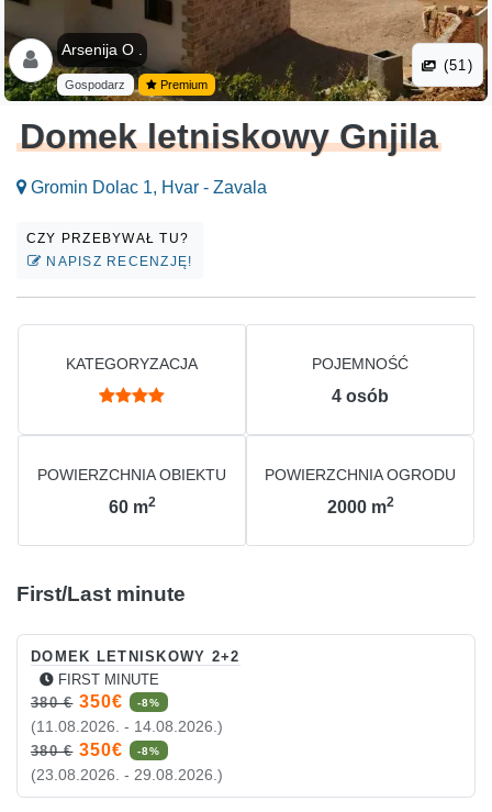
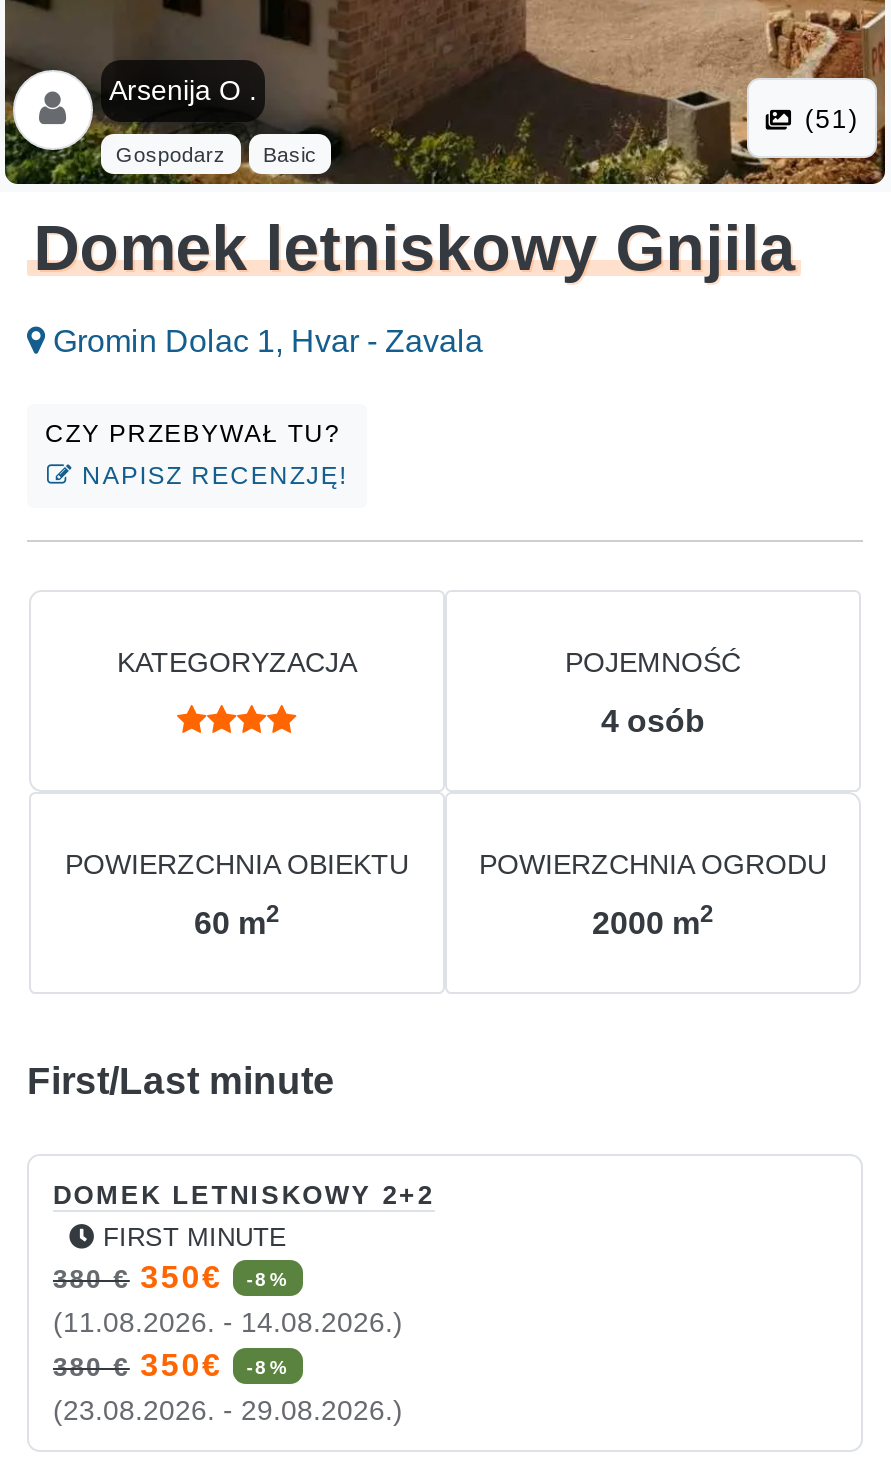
[157,78,208,91] Premium -> [263,142,317,166] Basic

